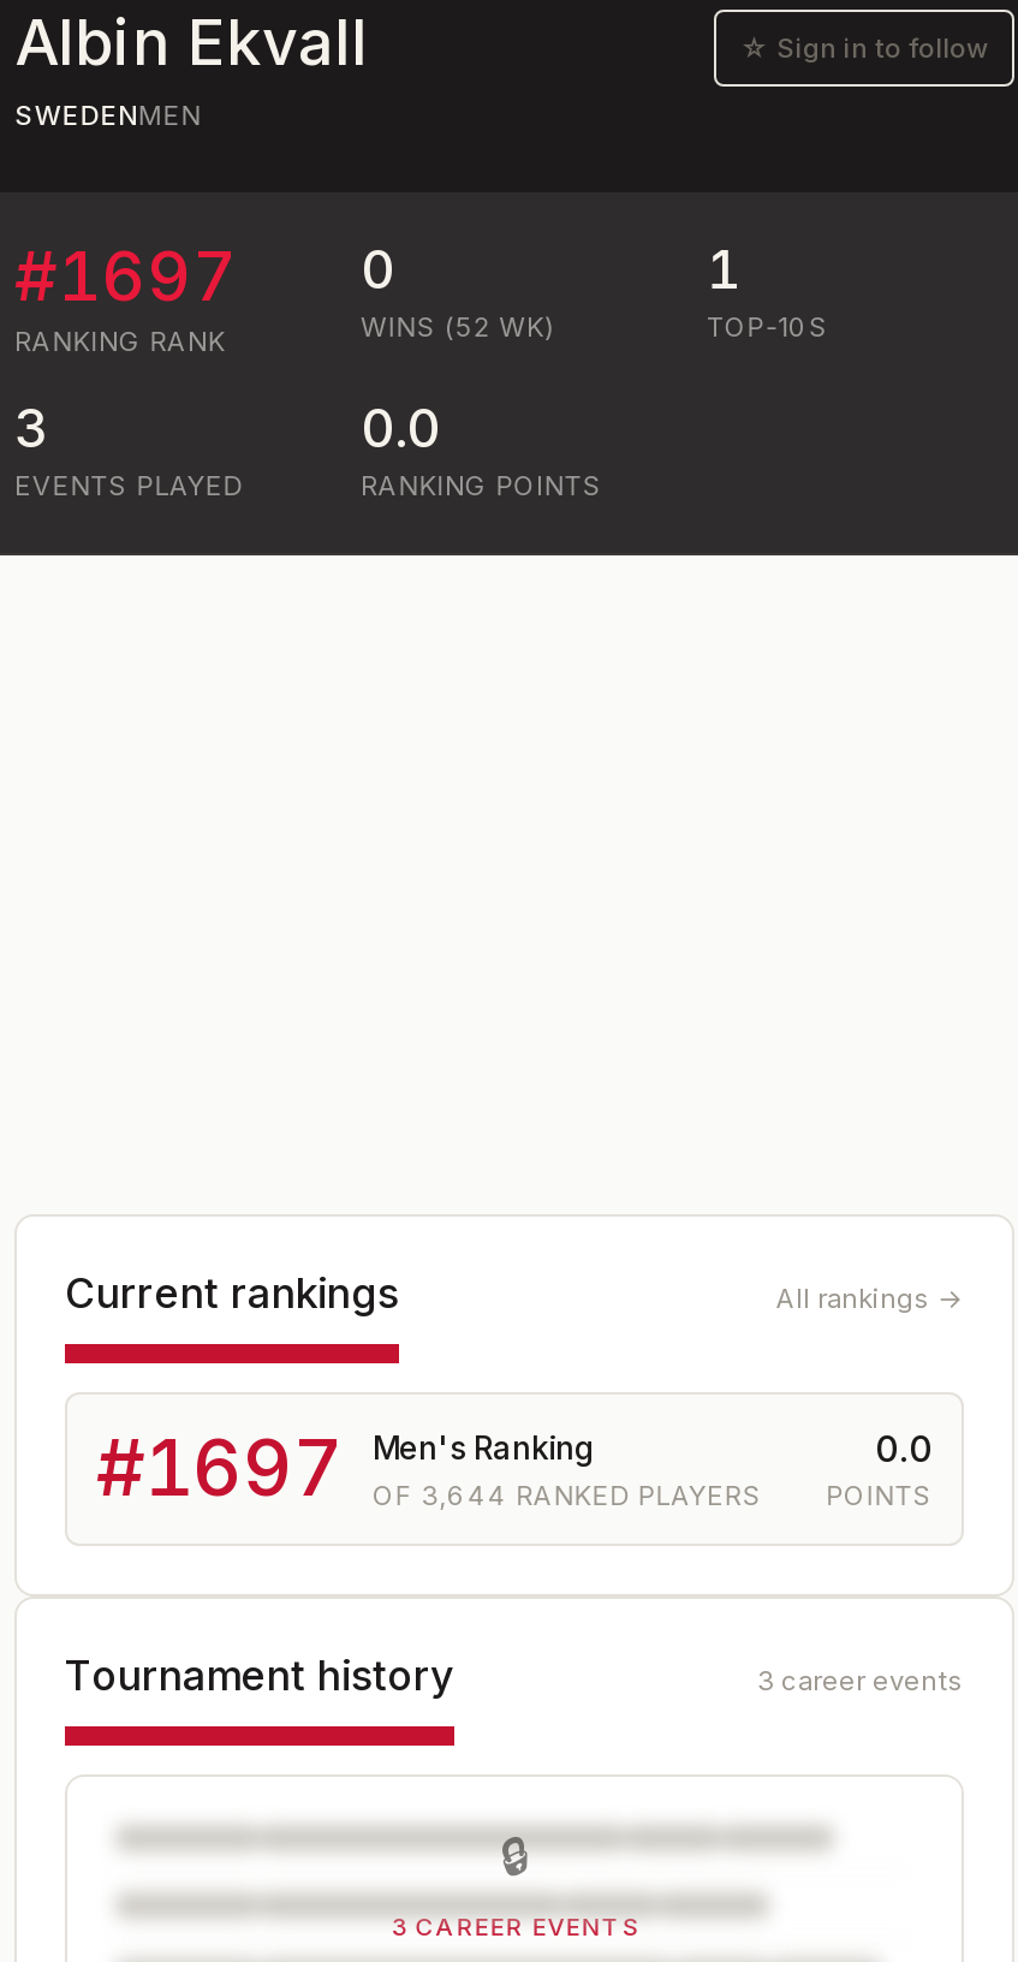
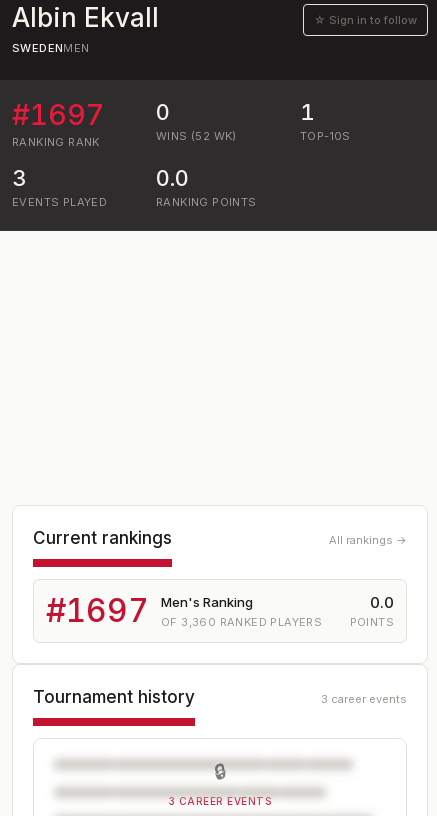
[373,1478,762,1511] OF 3,644 RANKED PLAYERS -> [161,614,322,628] OF 3,360 RANKED PLAYERS

